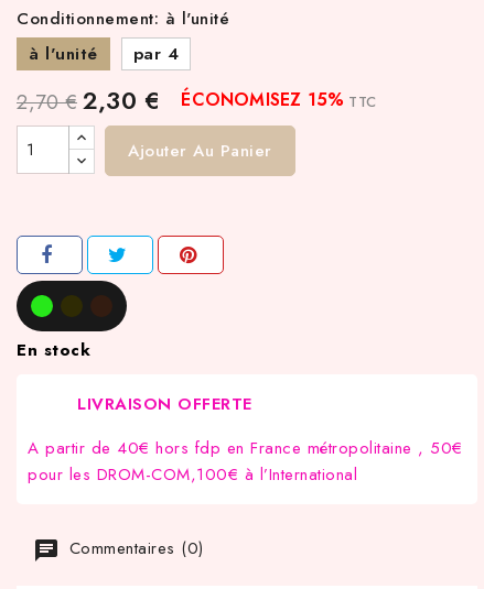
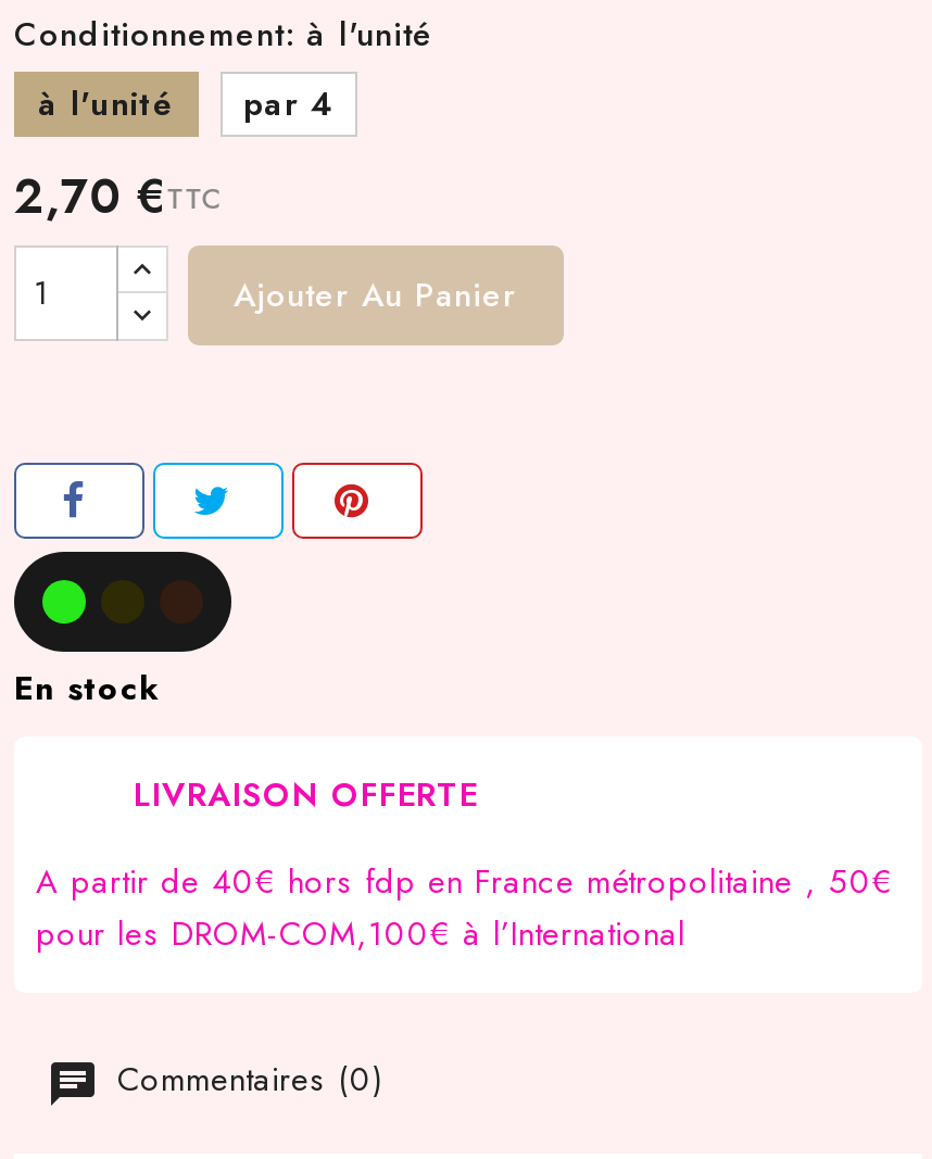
[17,83,377,118] 2,70 € 2,30 € ÉCONOMISEZ 15% TTC -> [14,161,222,230] 2,70 €TTC

